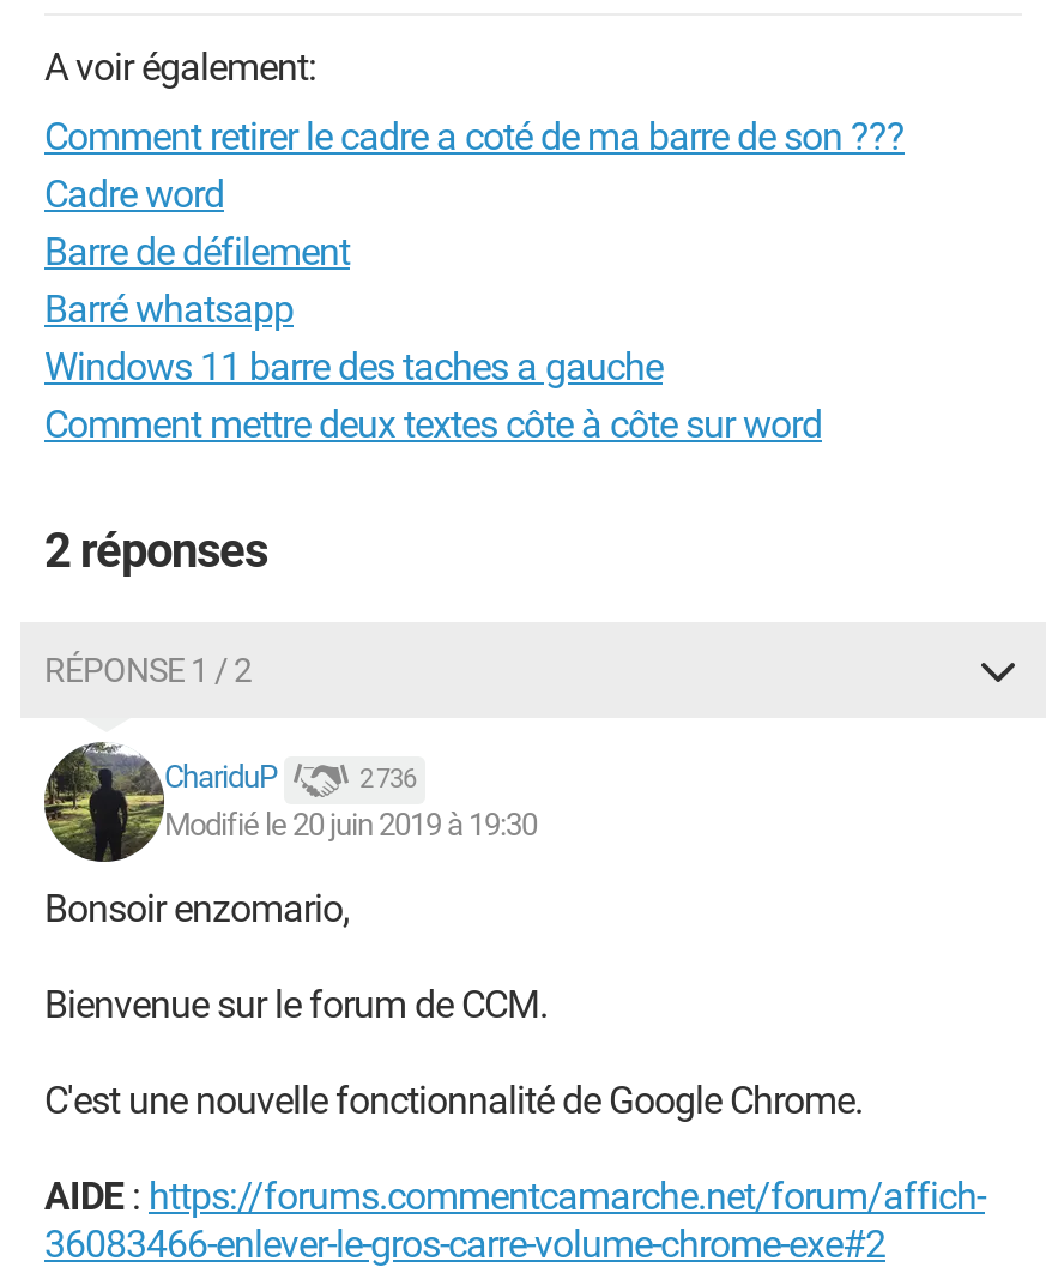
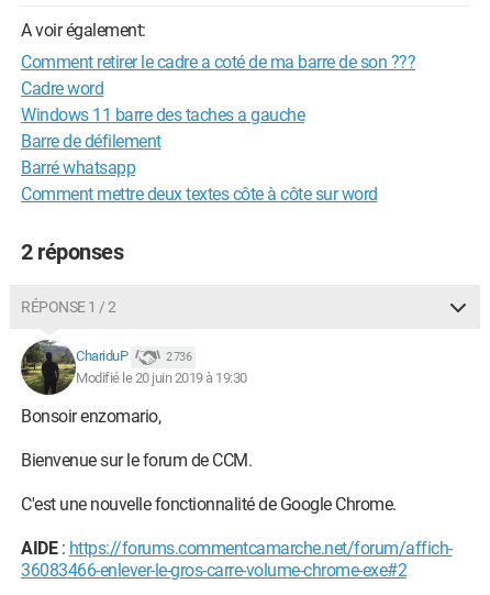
moved [44,229,350,332] -> [21,131,161,178]: Barre de défilement | Barré whatsapp
moved [44,344,663,390] -> [21,104,304,125]: Windows 11 barre des taches a gauche

